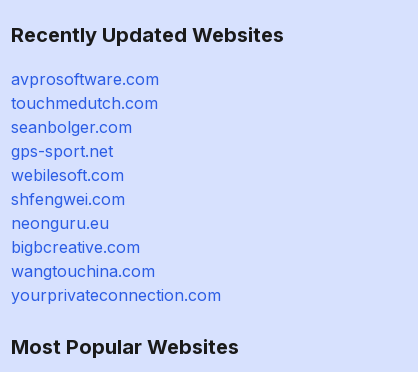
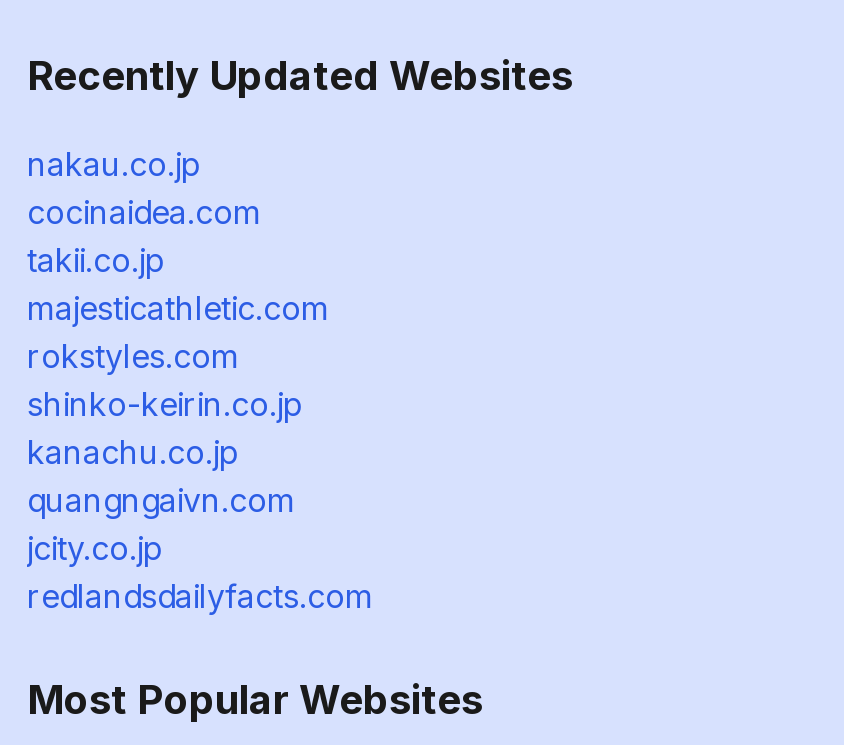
[11,69,221,305] avprosoftware.com | touchmedutch.com | seanbolger.com | gps-sport.net | webilesoft.com | shfengwei.com | neonguru.eu | bigbcreative.com | wangtouchina.com | yourprivateconnection.com -> [27,144,373,616] nakau.co.jp | cocinaidea.com | takii.co.jp | majesticathletic.com | rokstyles.com | shinko-keirin.co.jp | kanachu.co.jp | quangngaivn.com | jcity.co.jp | redlandsdailyfacts.com

